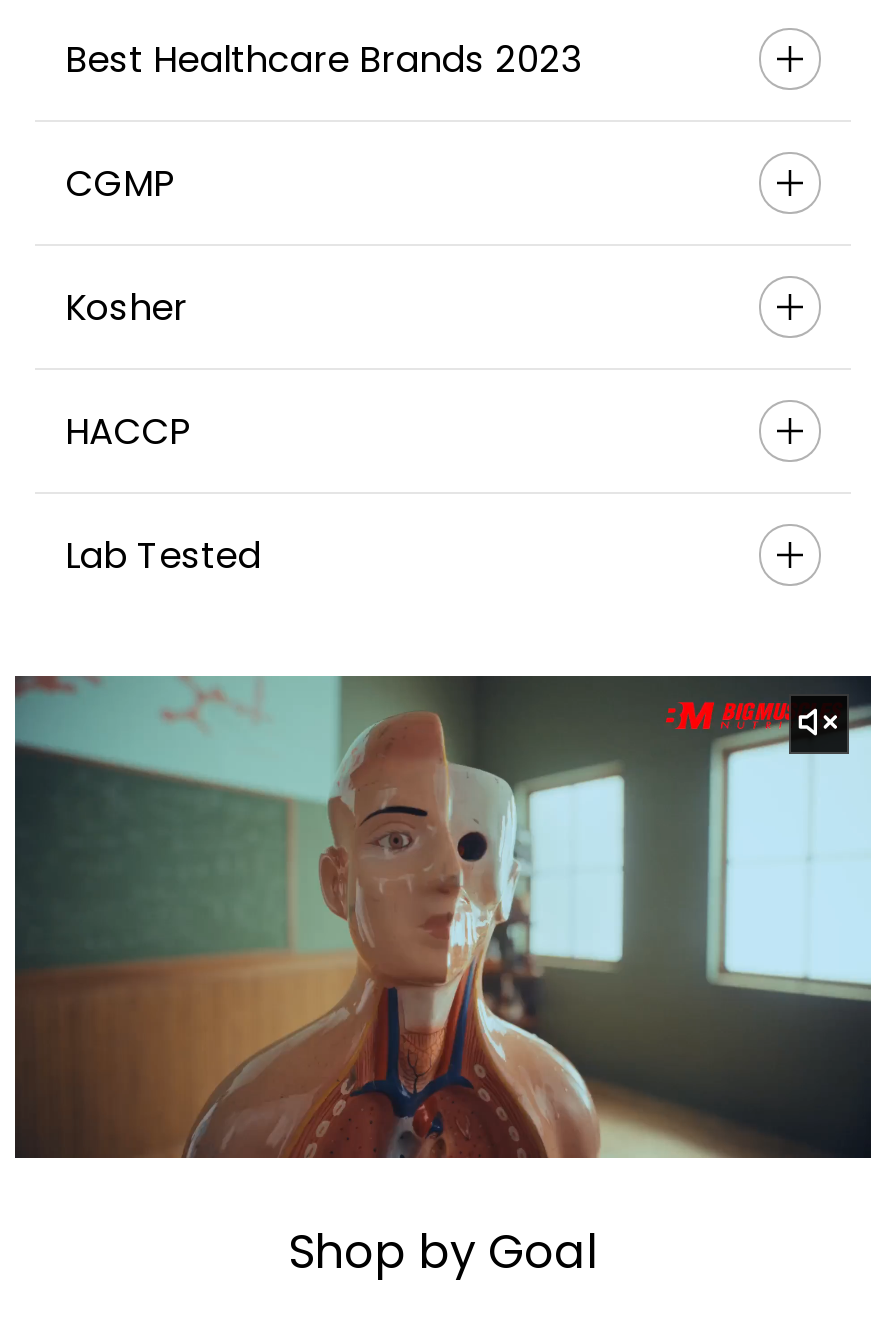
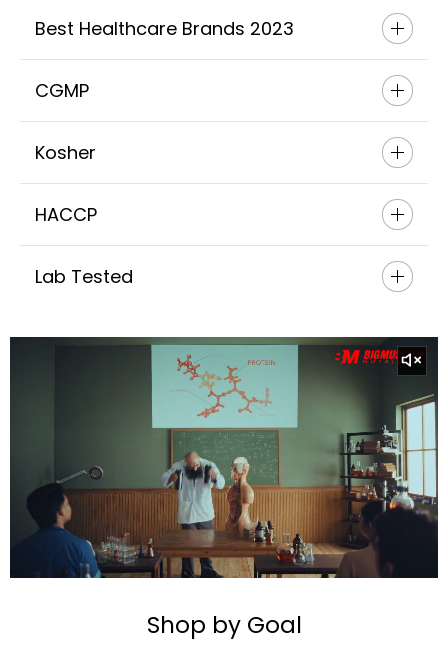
[15,674,871,1160] [image] -> [10,336,439,579] [image]

